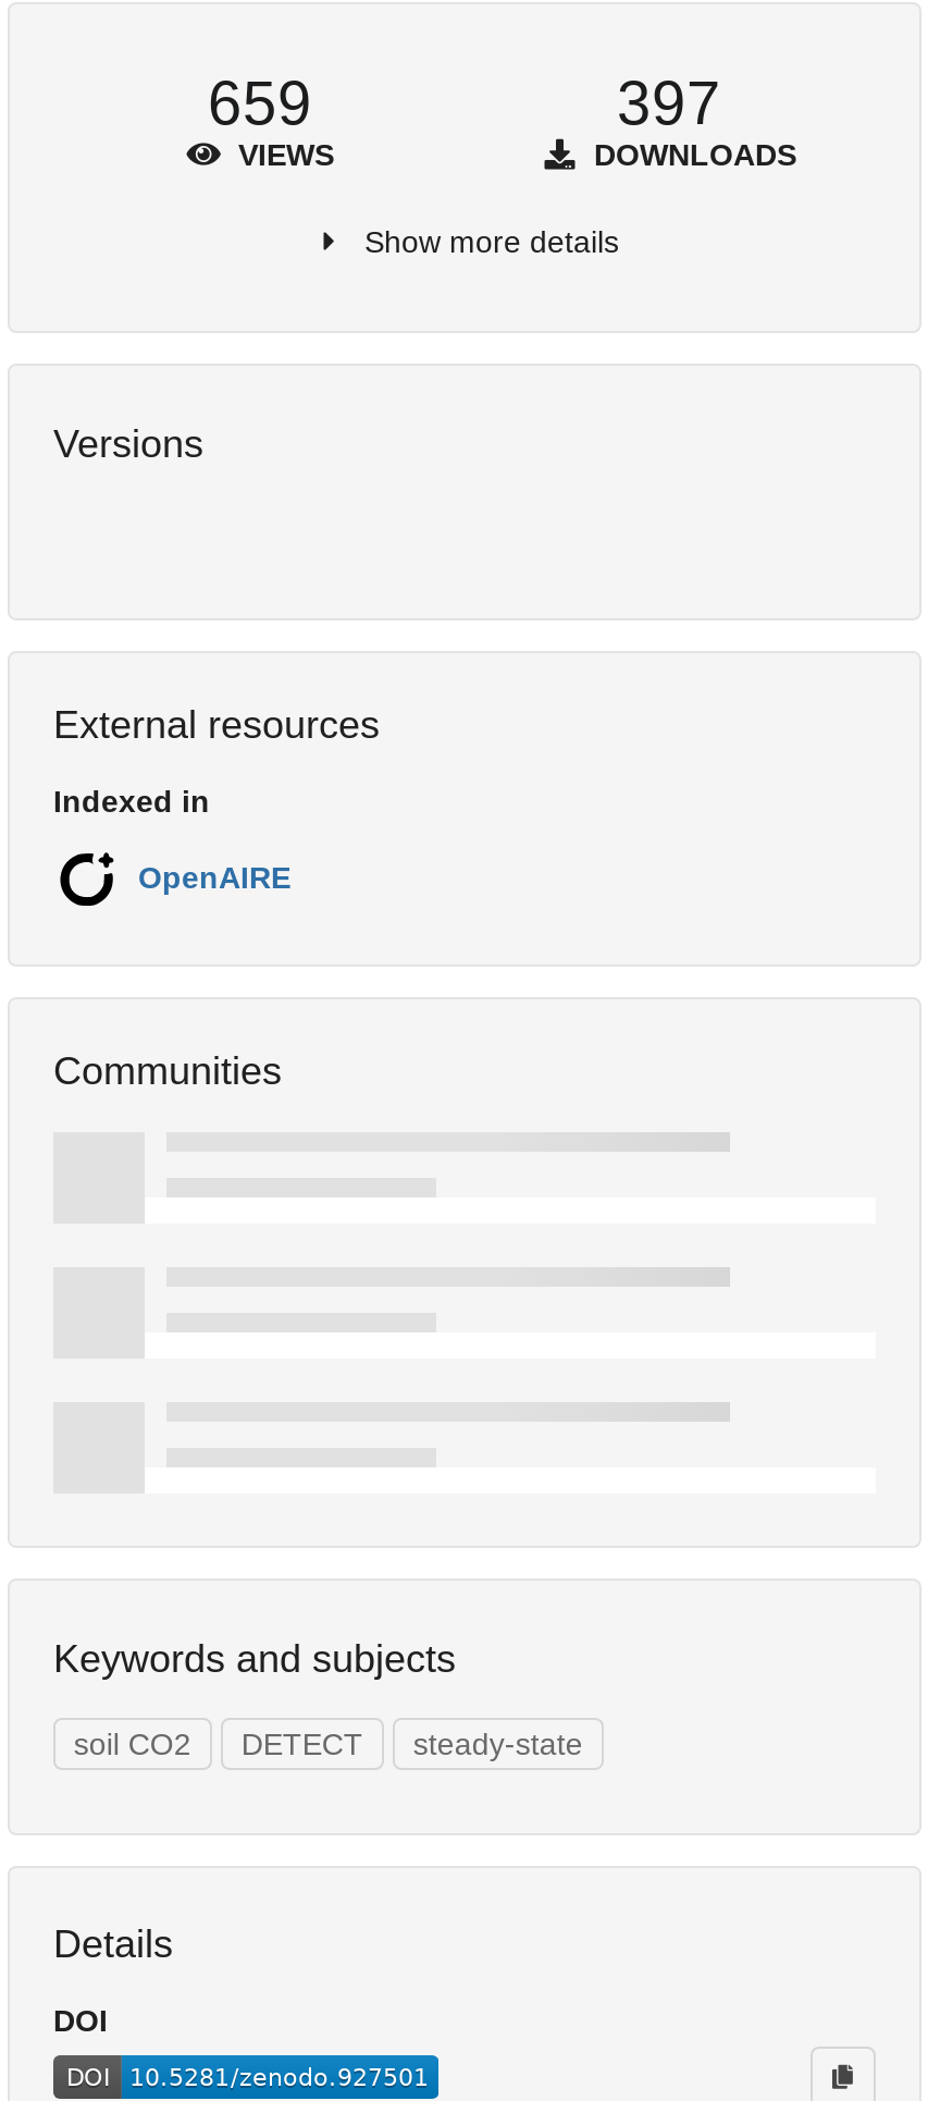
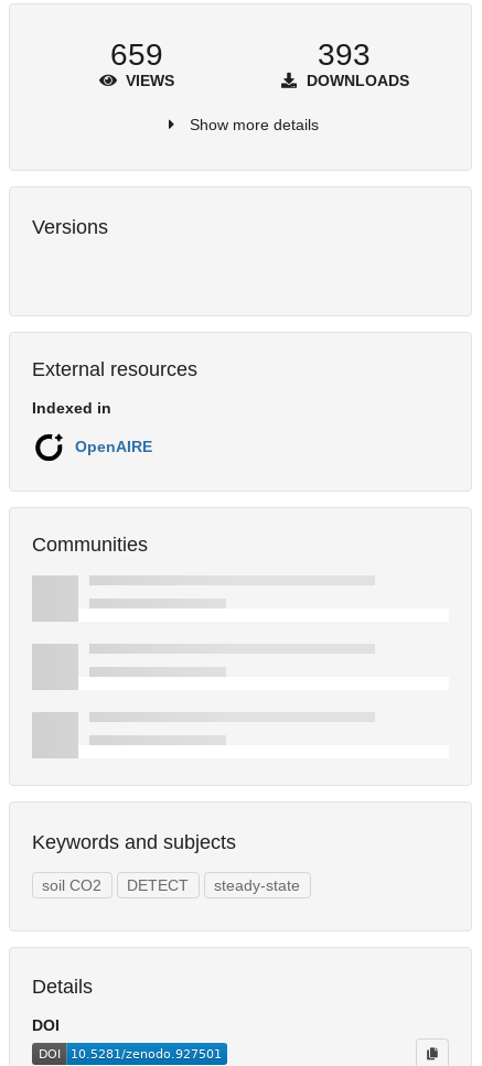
[617,69,721,137] 397 -> [318,37,371,71] 393

